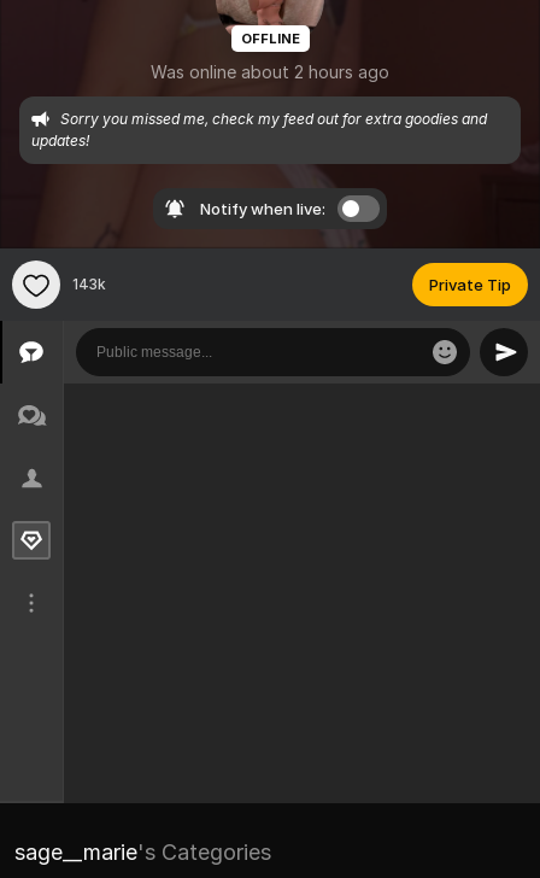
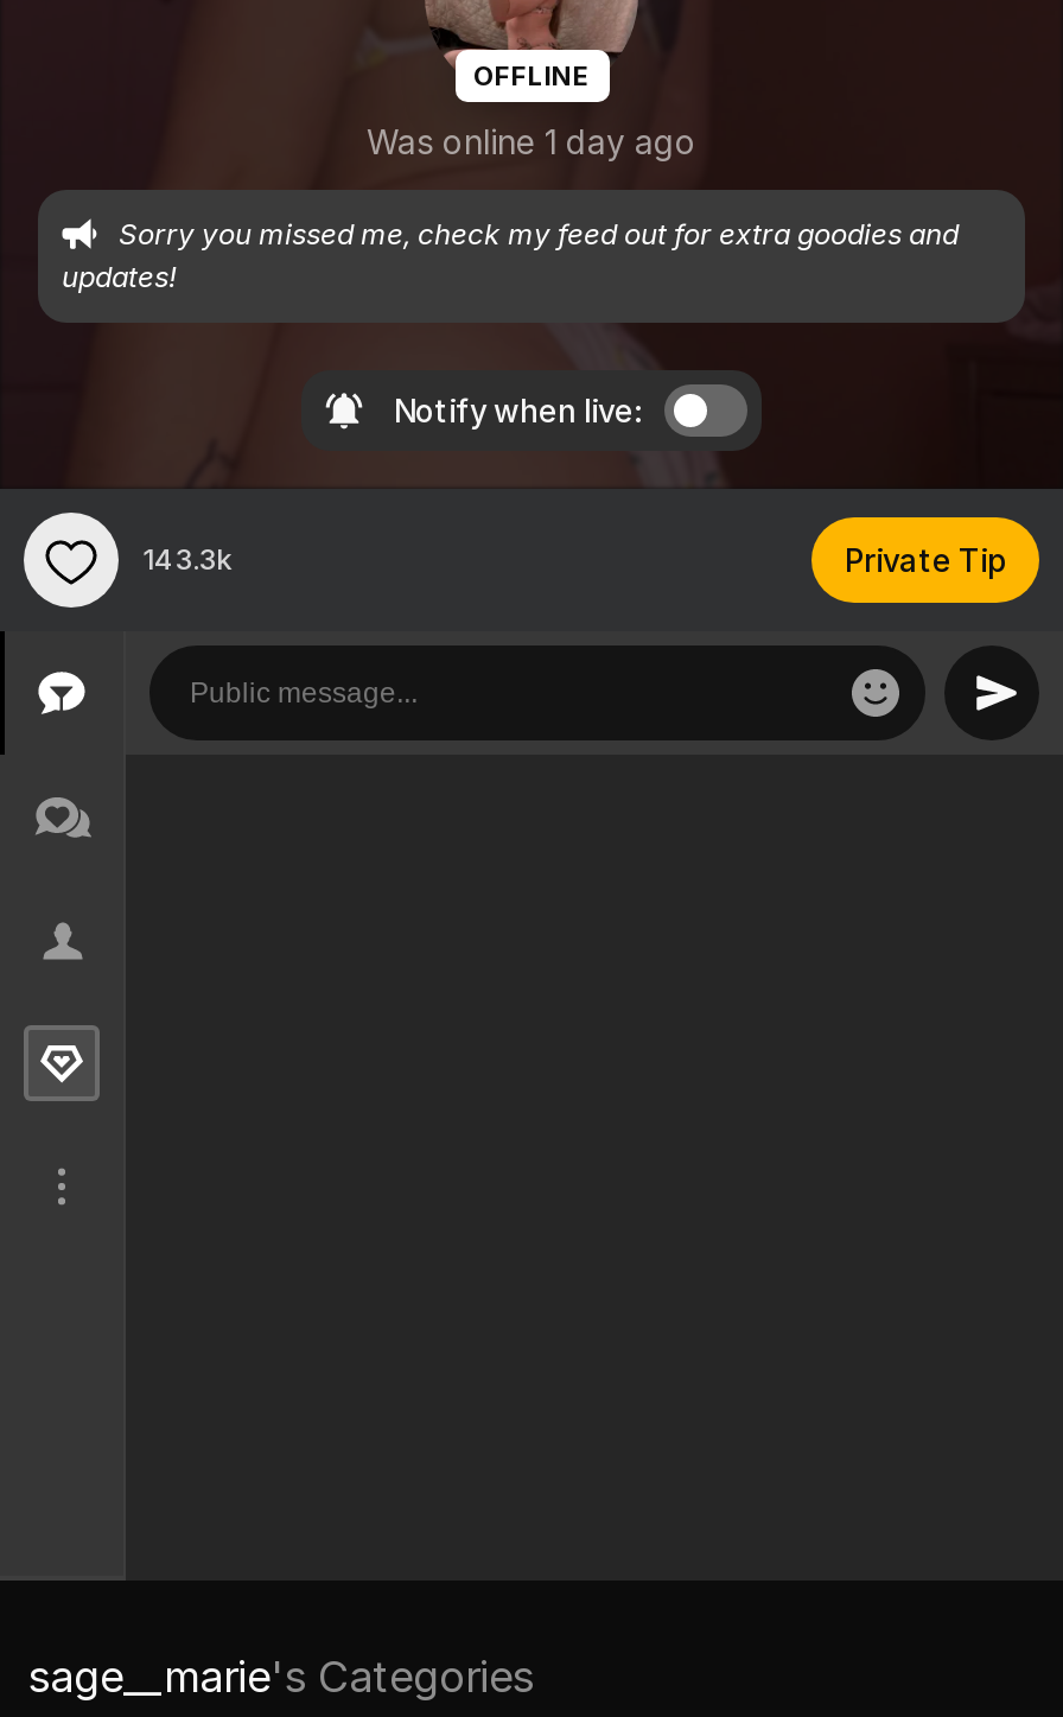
[151,62,389,82] Was online about 2 hours ago -> [367,121,696,161] Was online 1 day ago
[72,275,106,293] 143k -> [142,542,233,577] 143.3k

